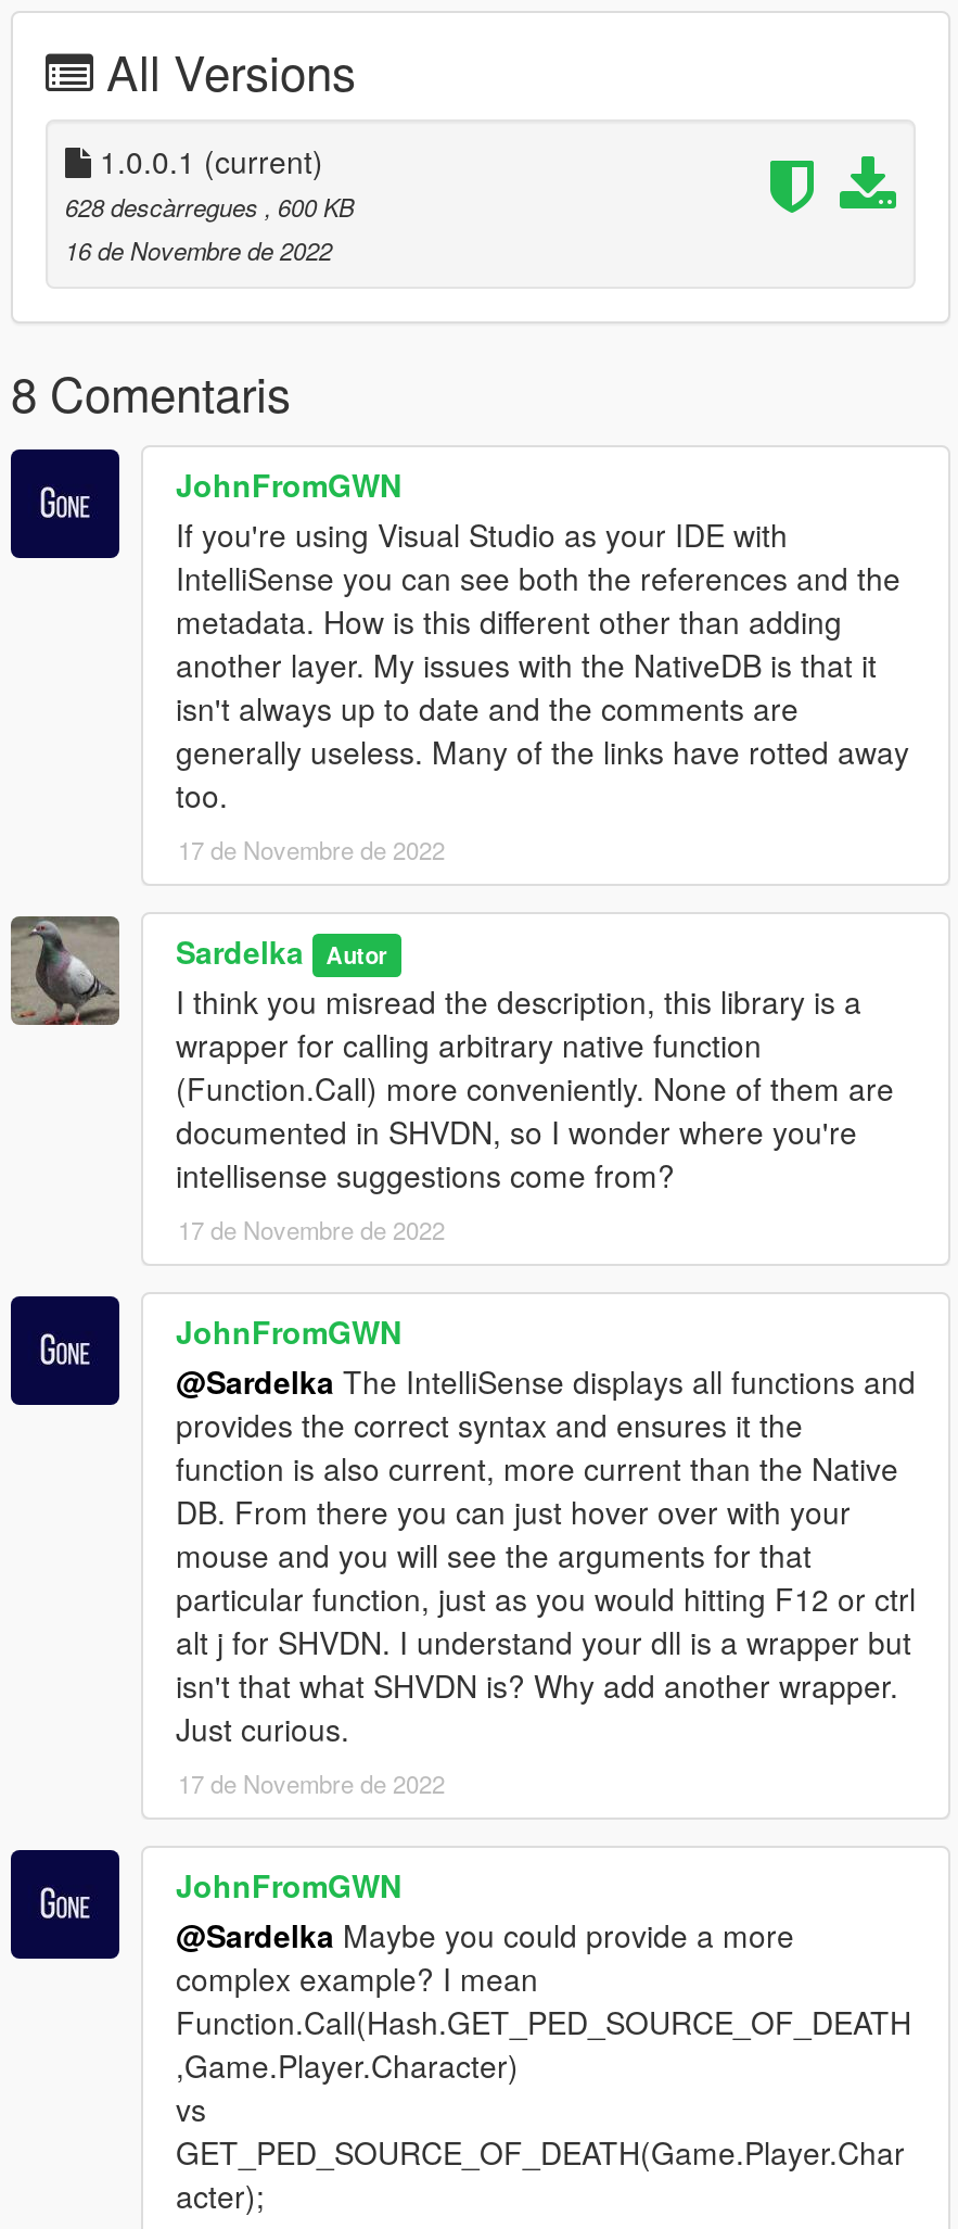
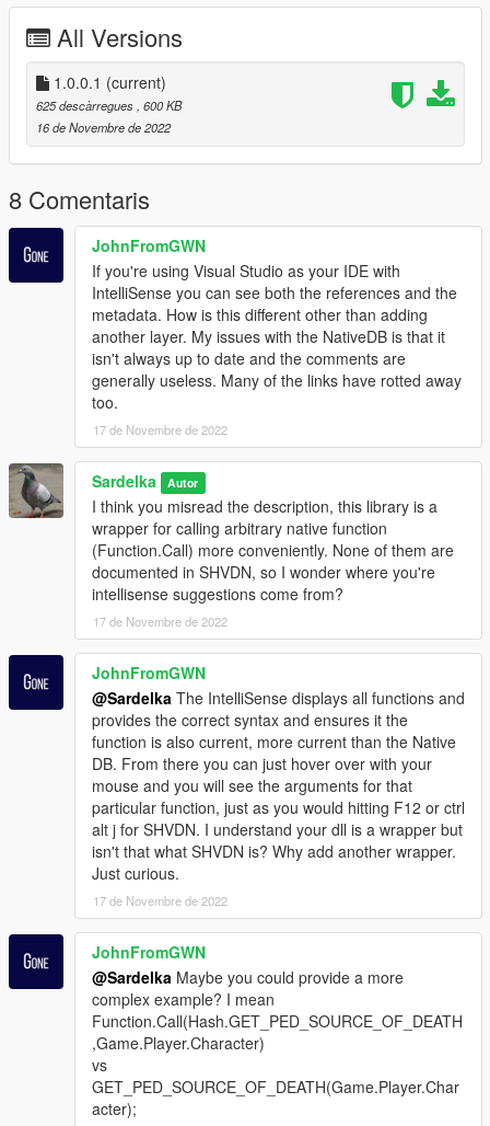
[65,189,354,224] 628 descàrregues, 600 KB -> [36,96,182,114] 625 descàrregues, 600 KB

